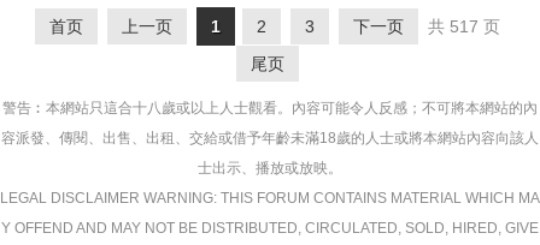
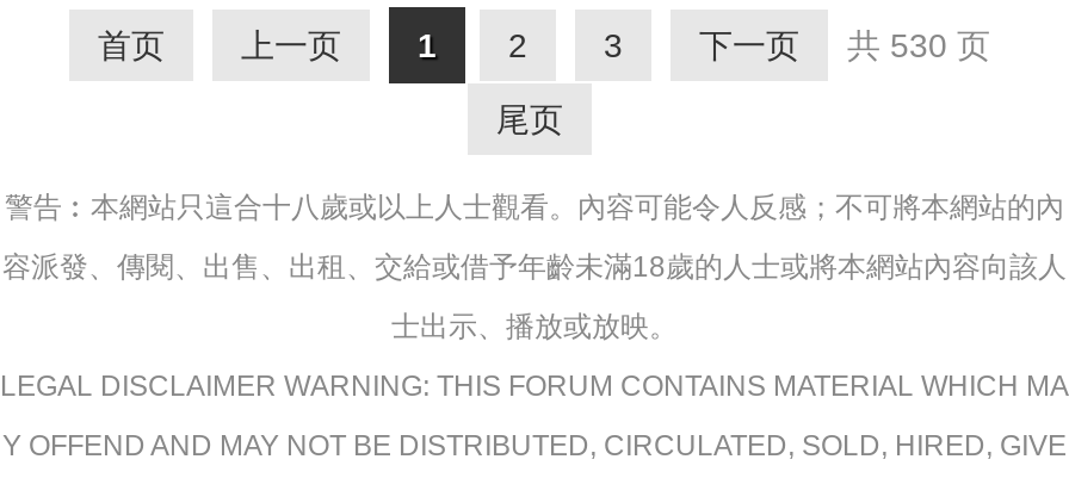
[49,17,505,36] 首页 上一页 1 2 3 下一页 共 517 页 -> [98,26,1000,64] 首页 上一页 1 2 3 下一页 共 530 页

